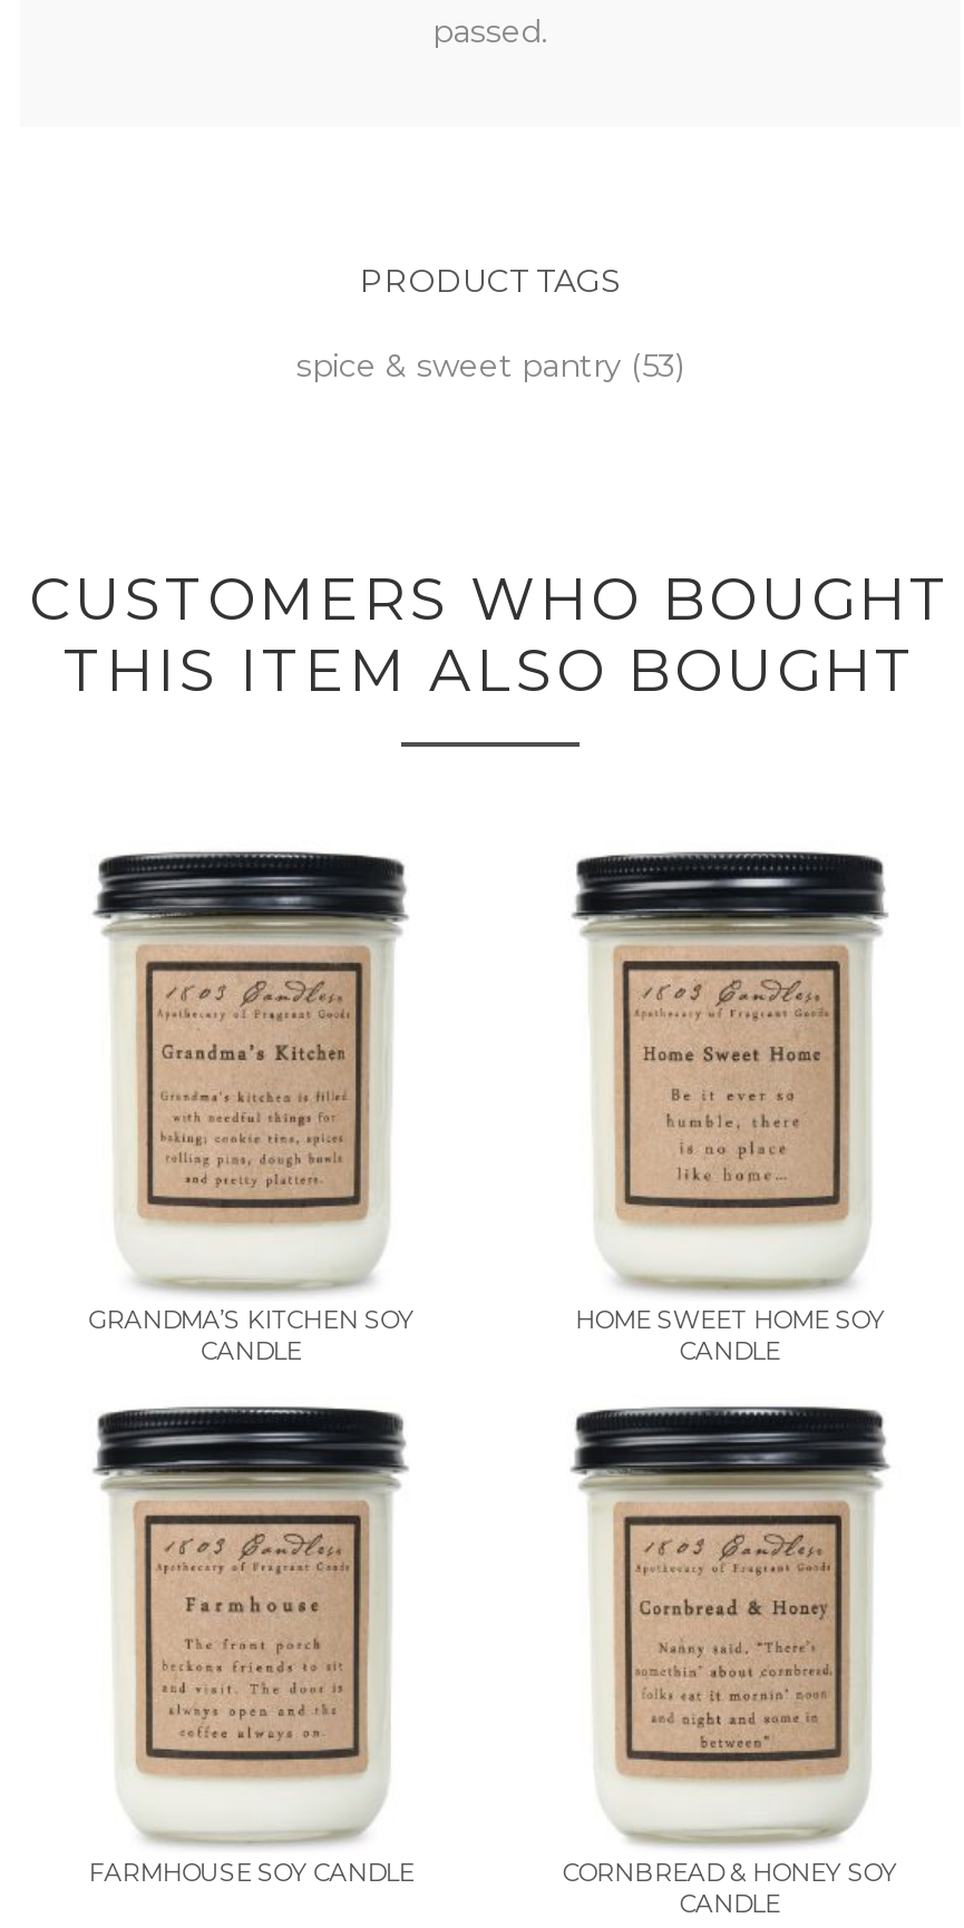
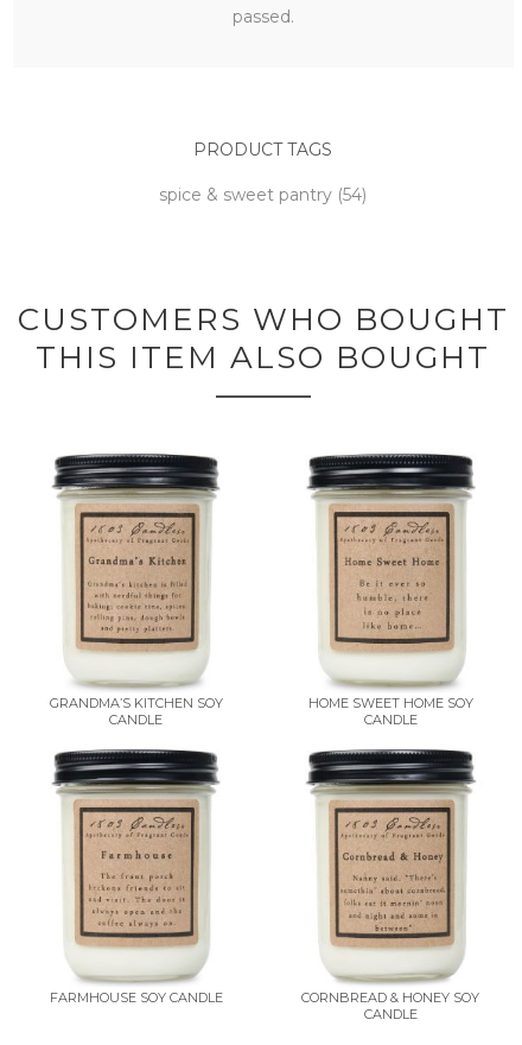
[296,346,684,386] spice & sweet pantry (53) -> [160,184,367,206] spice & sweet pantry (54)

